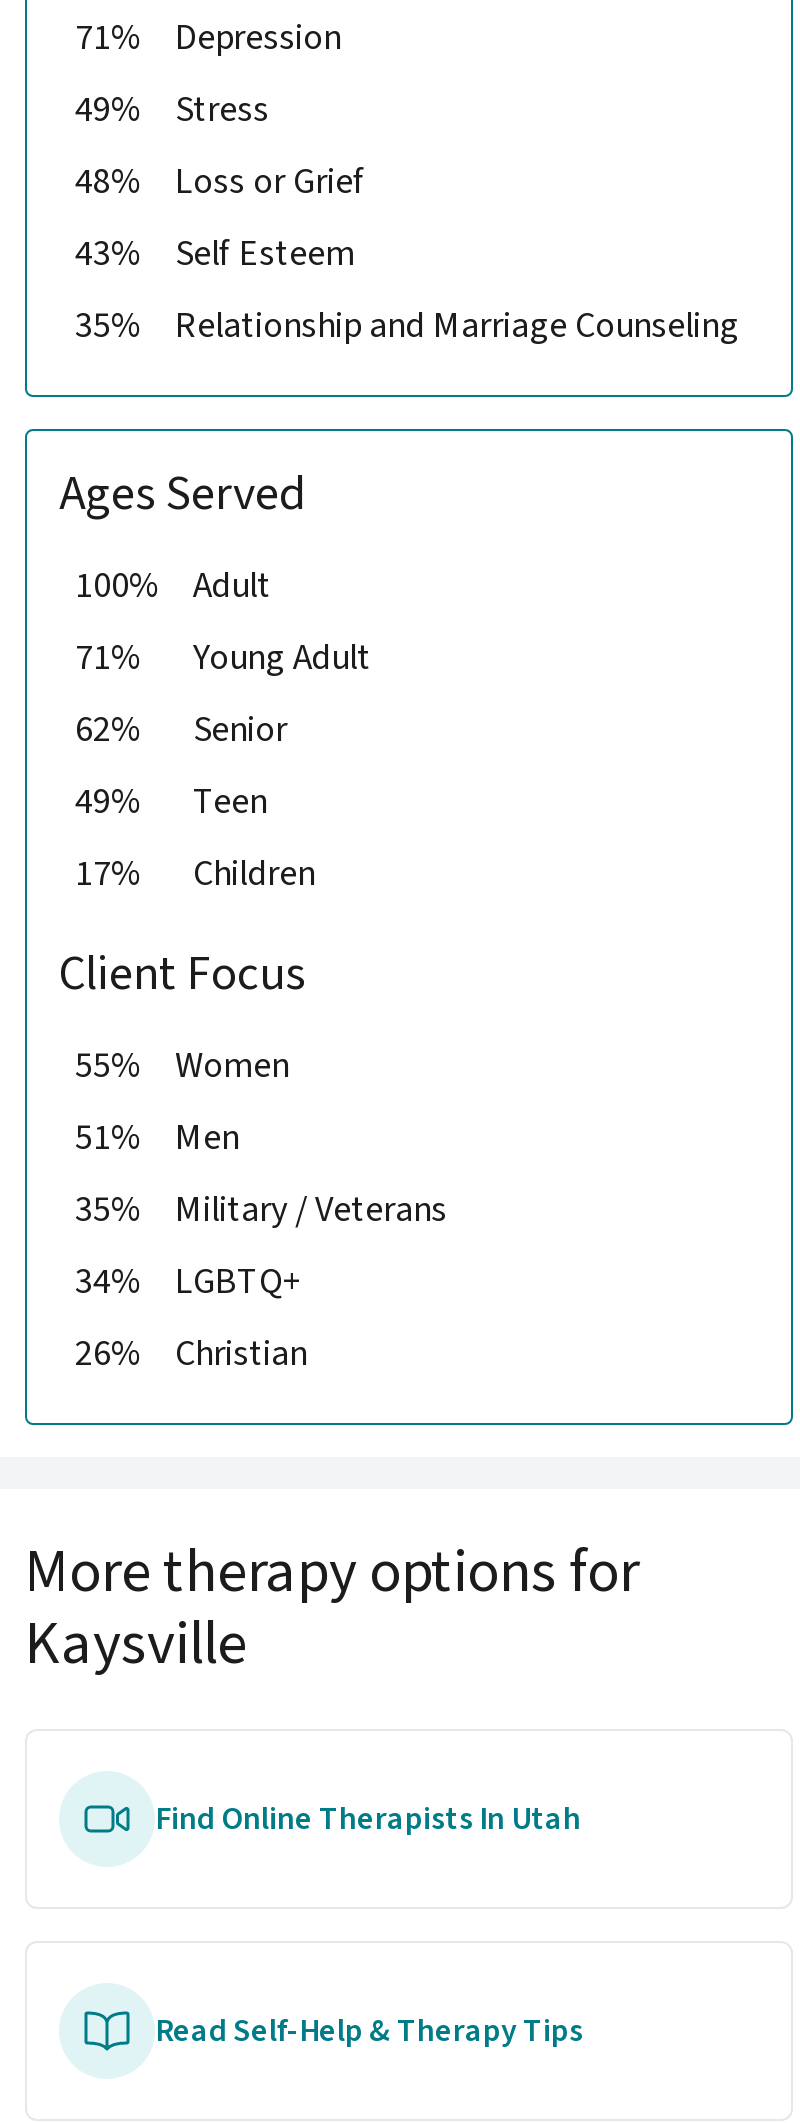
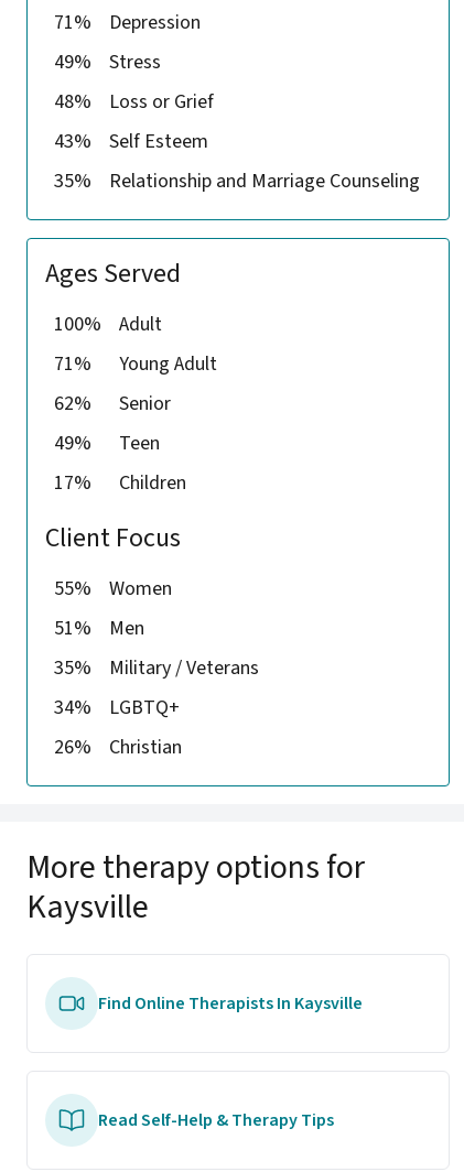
[155,1797,581,1841] Find Online Therapists In Utah -> [98,992,363,1016] Find Online Therapists In Kaysville

